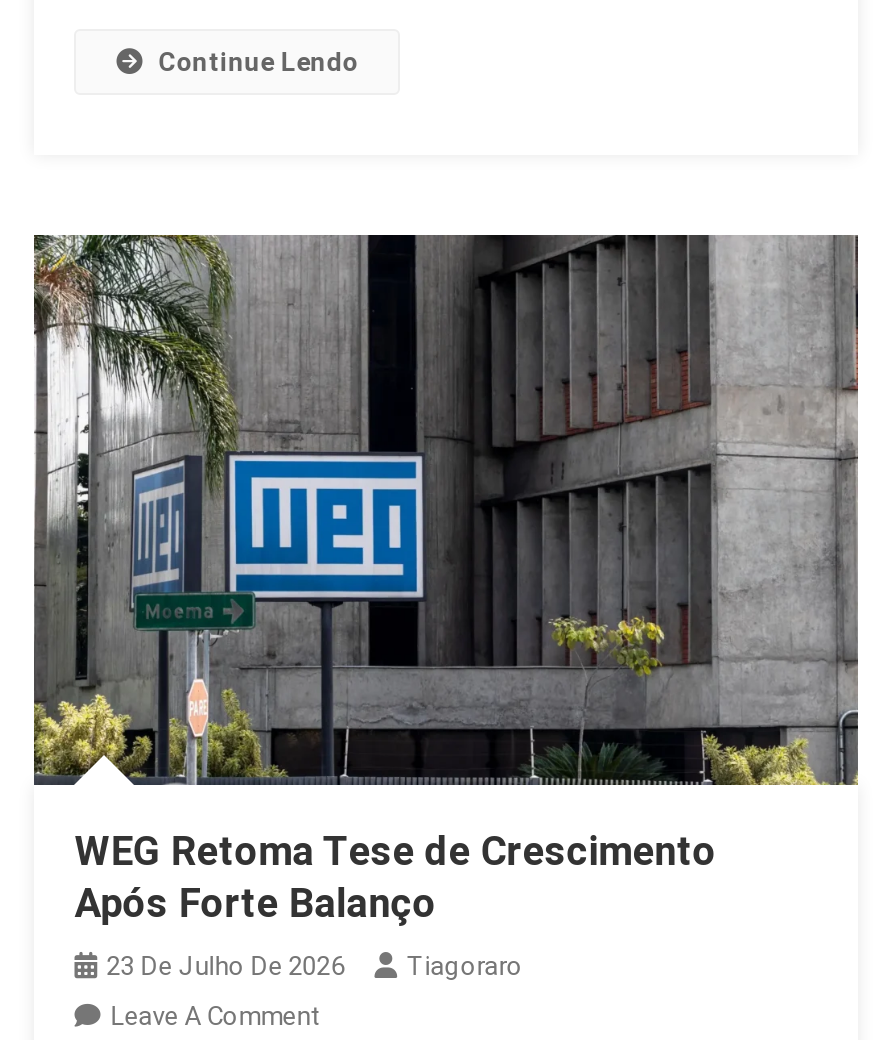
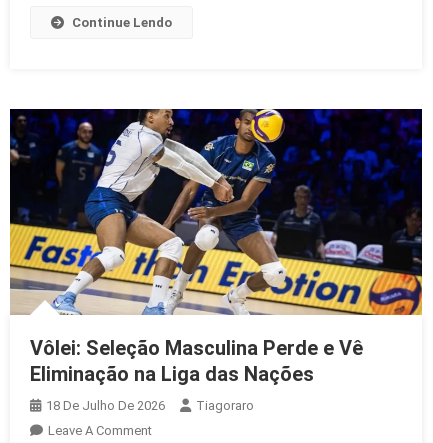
[32,232,860,926] [image] | WEG Retoma Tese de Crescimento | Após Forte Balanço -> [9,108,423,386] [image] | Vôlei: Seleção Masculina Perde e Vê | Eliminação na Liga das Nações
[107,950,345,980] 23 De Julho De 2026 -> [46,398,165,413] 18 De Julho De 2026

